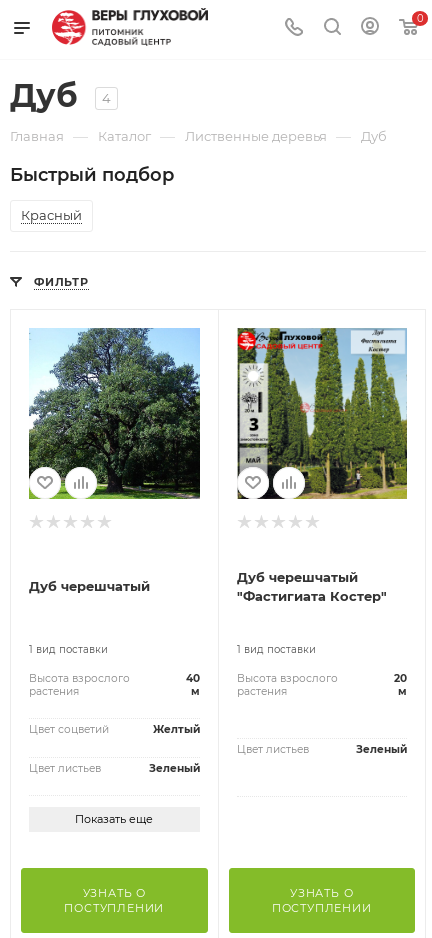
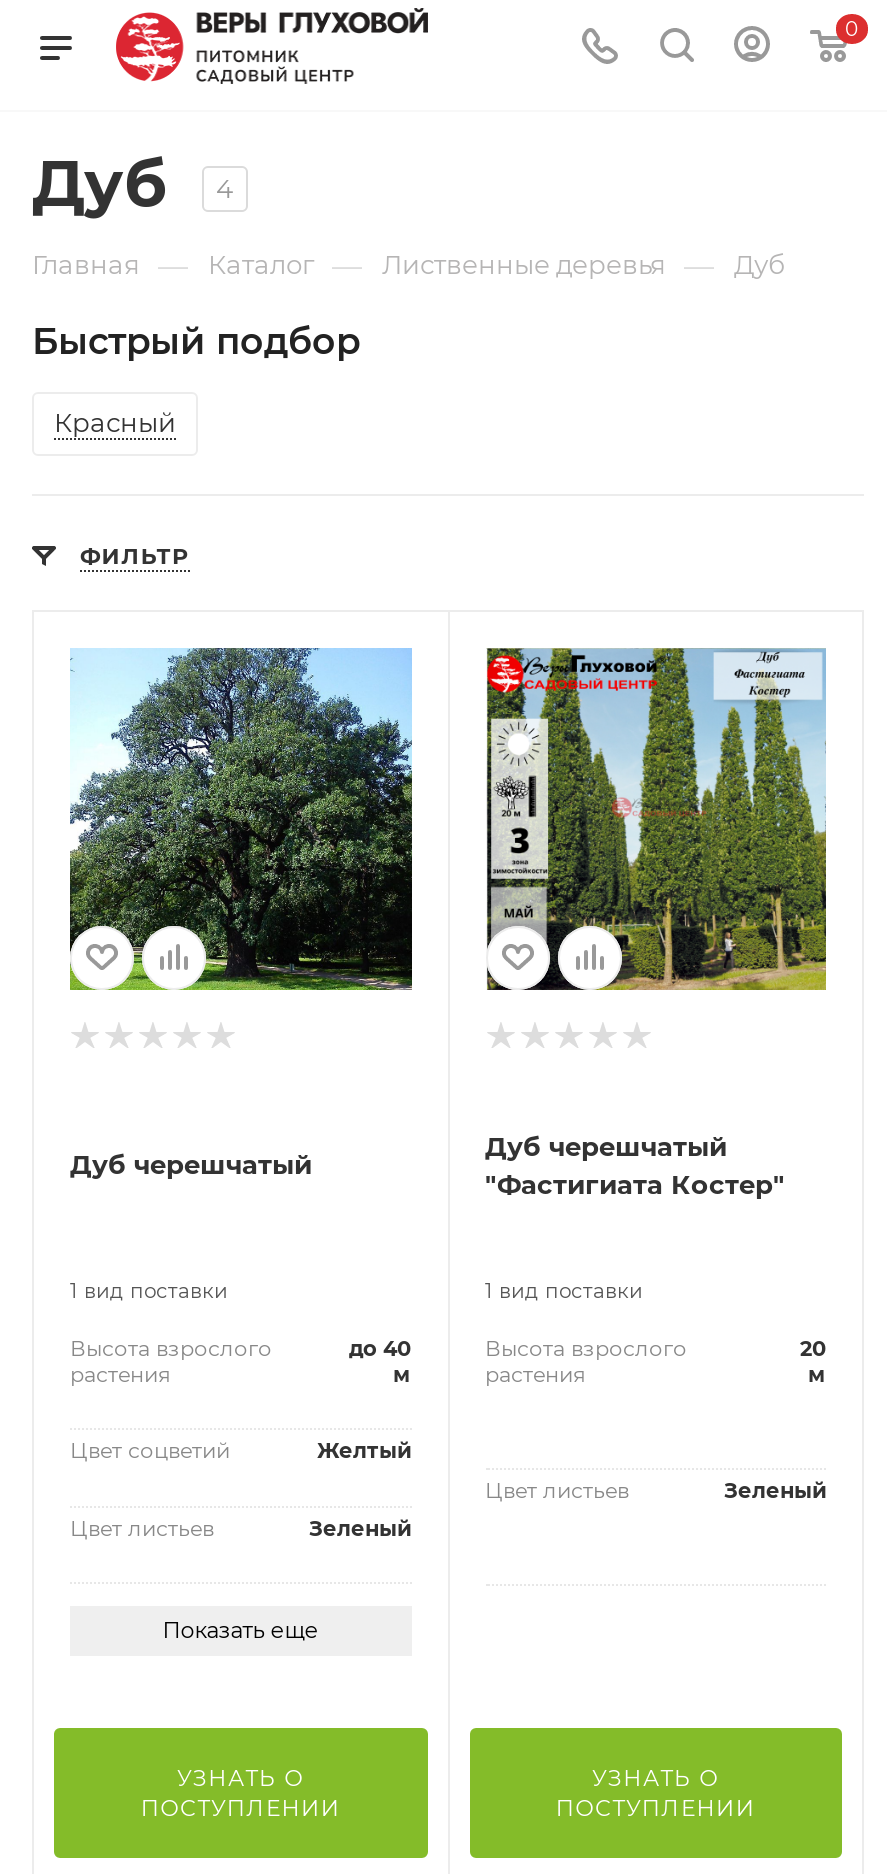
[185,671,199,684] 40 -> [349,1335,411,1361] до 40

